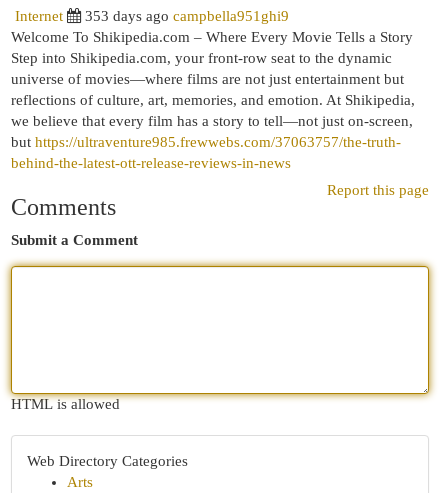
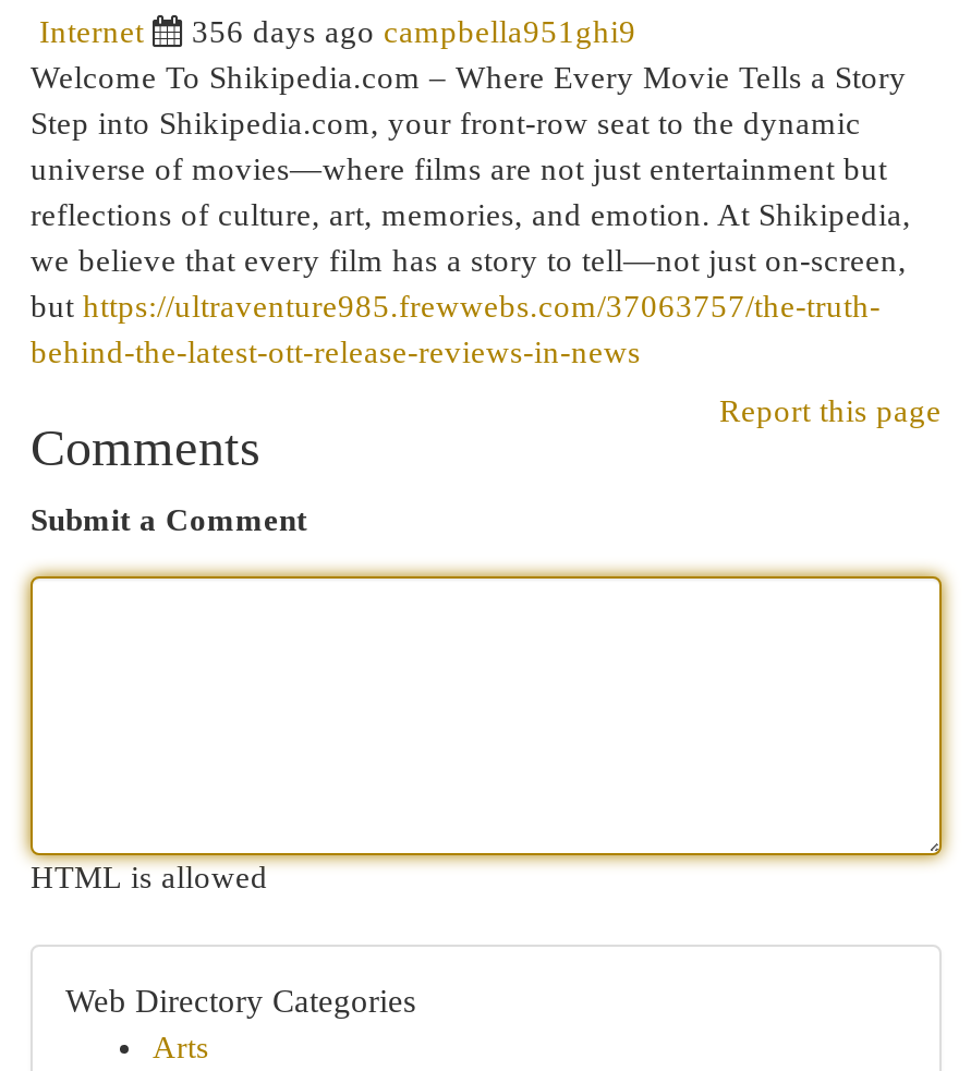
[85,8,289,24] 353 days ago campbella951ghi9 -> [192,14,636,49] 356 days ago campbella951ghi9

